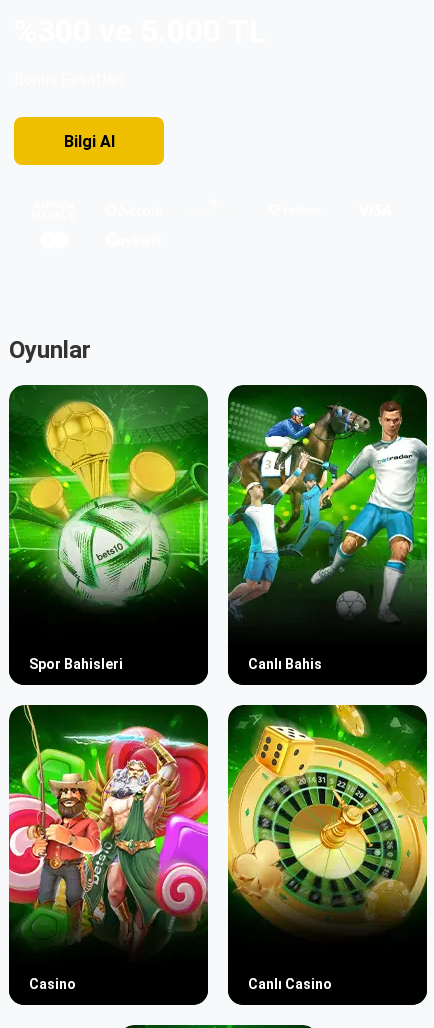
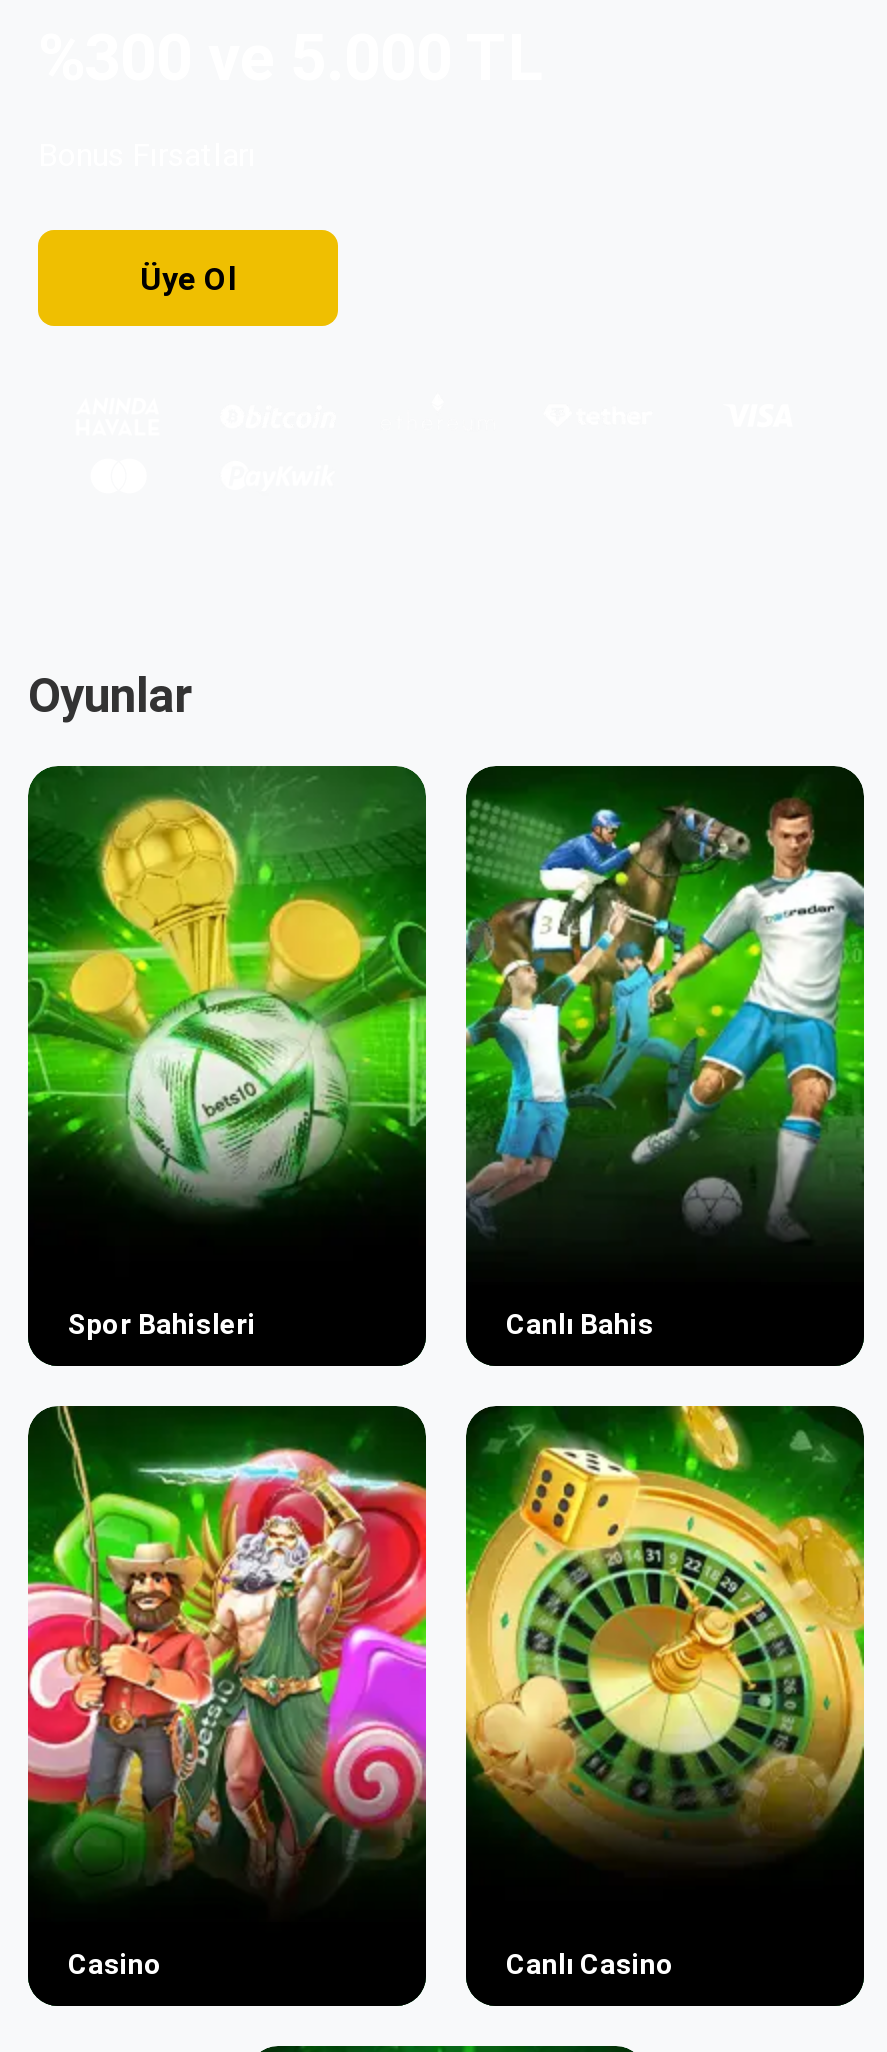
[63,132,114,151] Bilgi AI -> [140,260,236,298] Üye Ol

